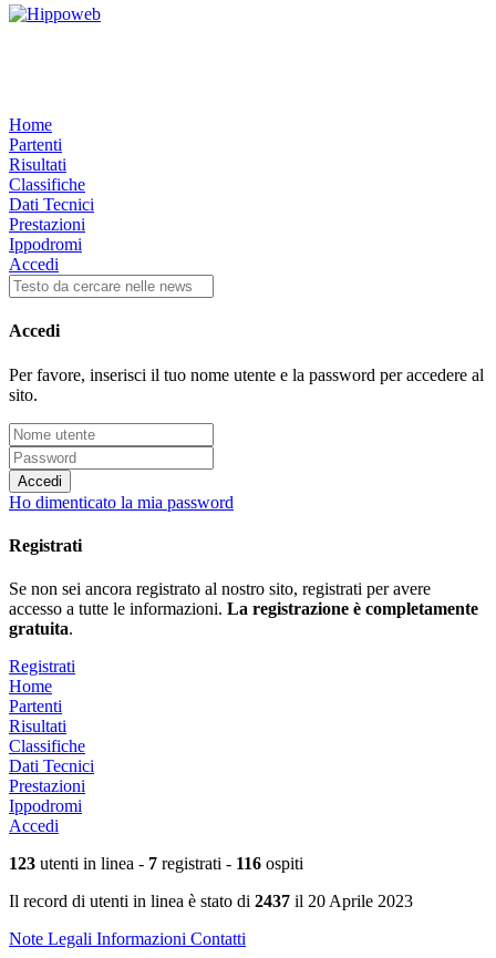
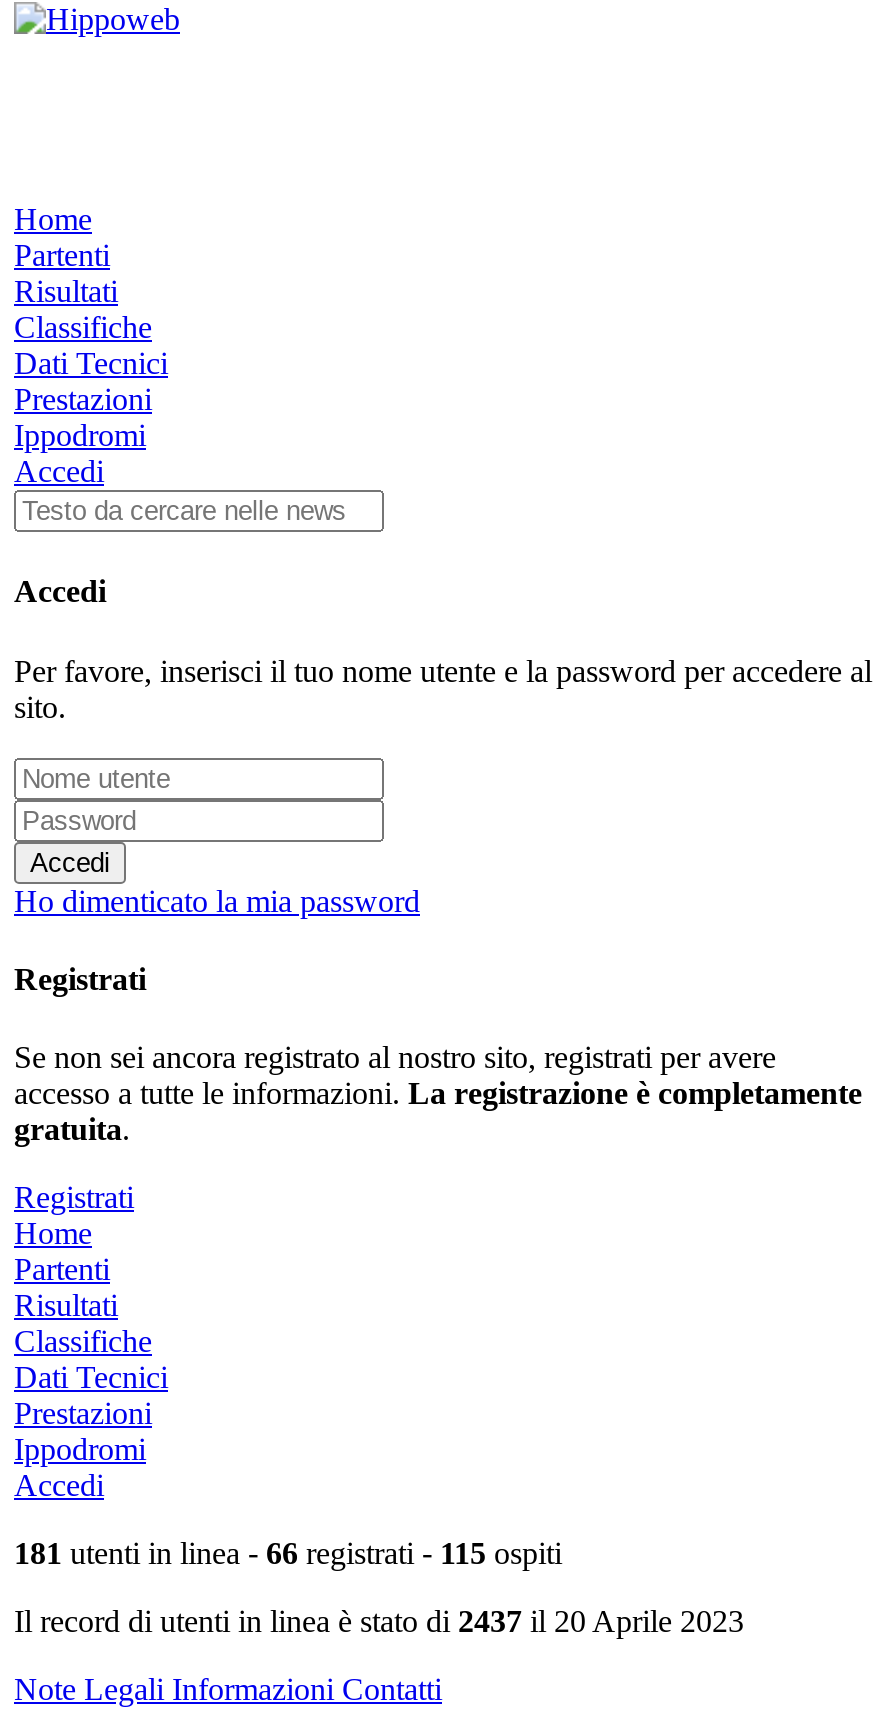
[9,854,303,873] 123 utenti in linea - 7 registrati - 116 ospiti -> [14,1536,562,1570] 181 utenti in linea - 66 registrati - 115 ospiti

